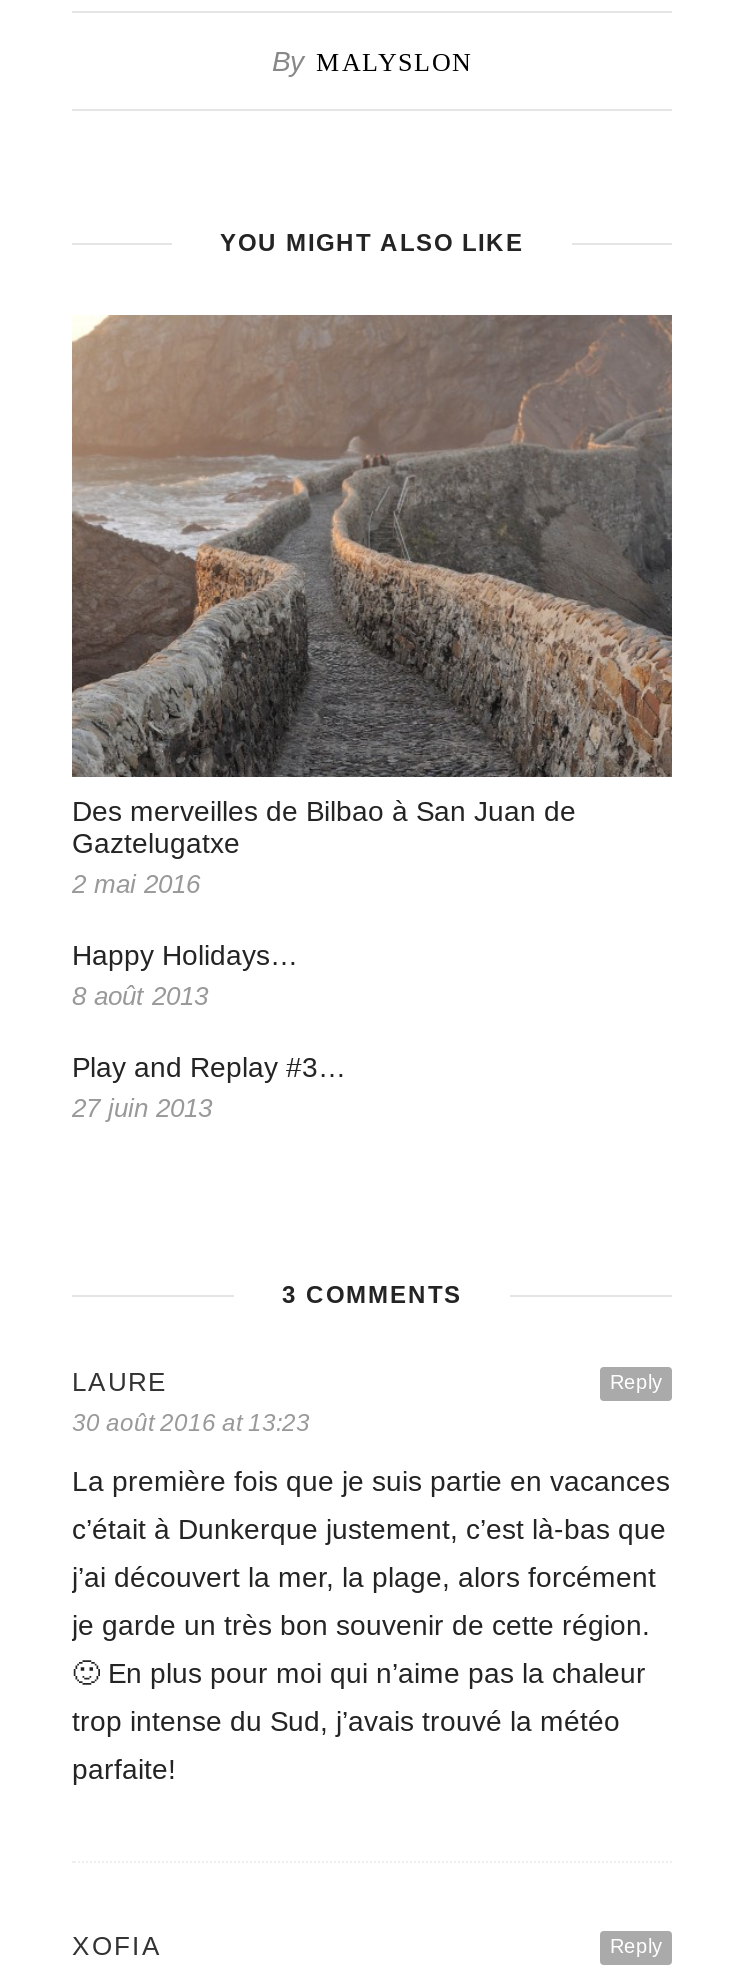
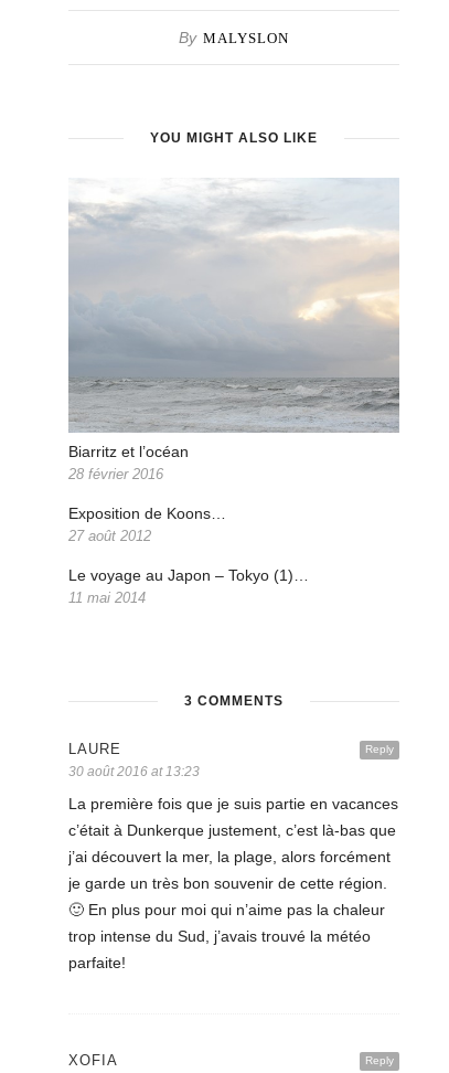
[70,313,674,899] [image] | Des merveilles de Bilbao à San Juan de | Gaztelugatxe | 2 mai 2016 -> [67,178,400,482] [image] | Biarritz et l’océan | 28 février 2016
[72,939,298,1011] Happy Holidays… | 8 août 2013 -> [68,504,226,544] Exposition de Koons… | 27 août 2012
[72,1051,346,1123] Play and Replay #3… | 27 juin 2013 -> [68,566,309,606] Le voyage au Japon – Tokyo (1)… | 11 mai 2014

